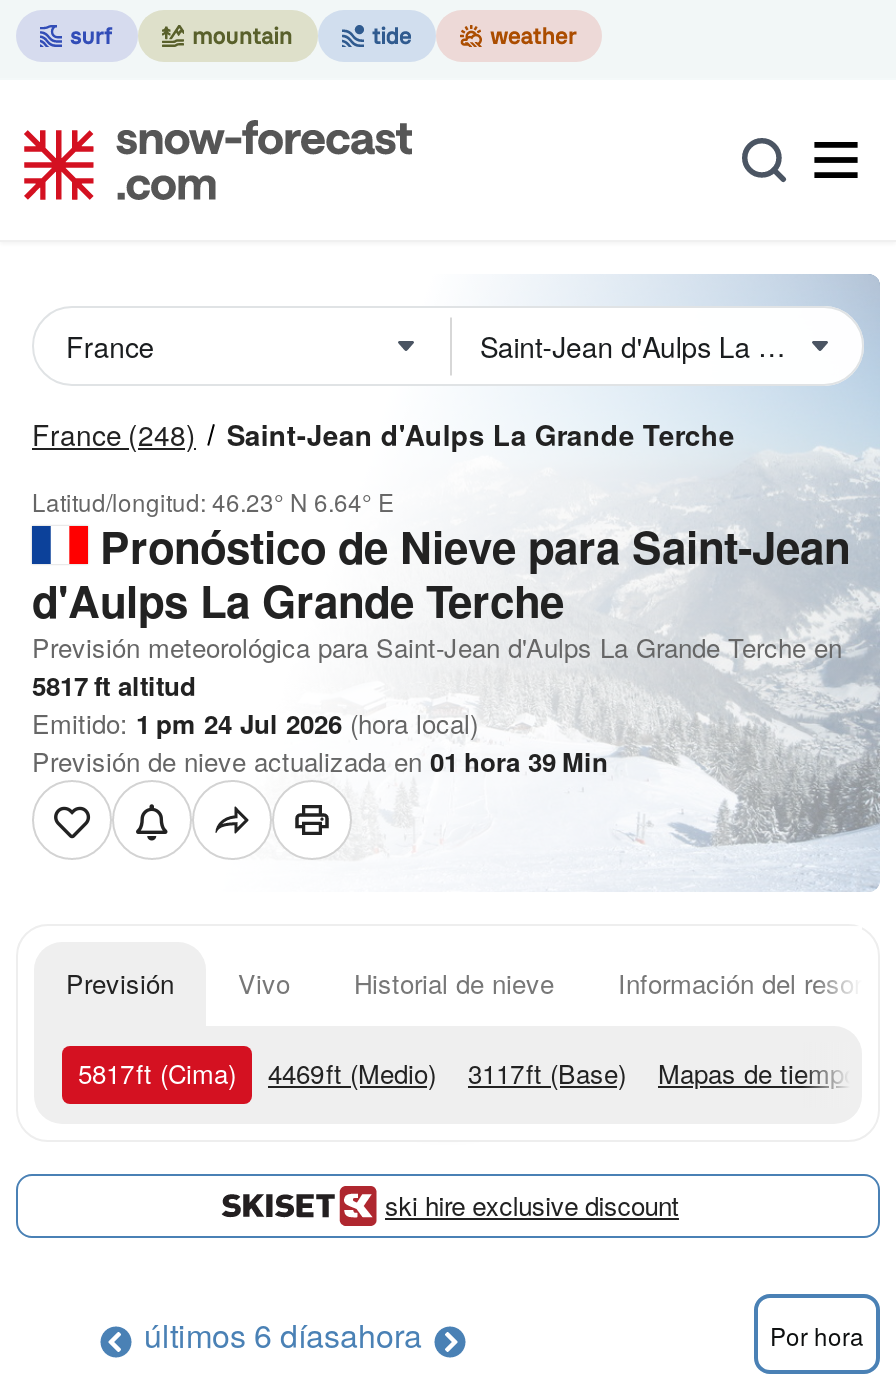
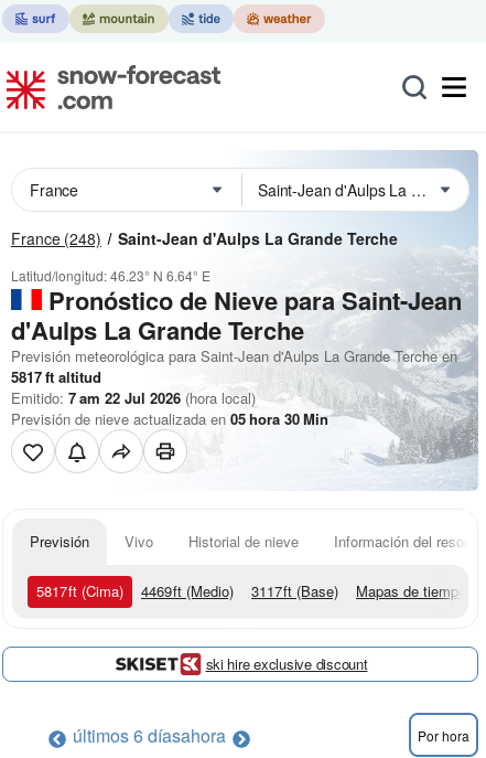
[32,704,478,742] Emitido: 1 pm 24 Jul 2026 (hora local) -> [11,387,256,408] Emitido: 7 am 22 Jul 2026 (hora local)
[32,742,608,780] Previsión de nieve actualizada en 01 hora 39 Min -> [11,408,328,429] Previsión de nieve actualizada en 05 hora 30 Min

